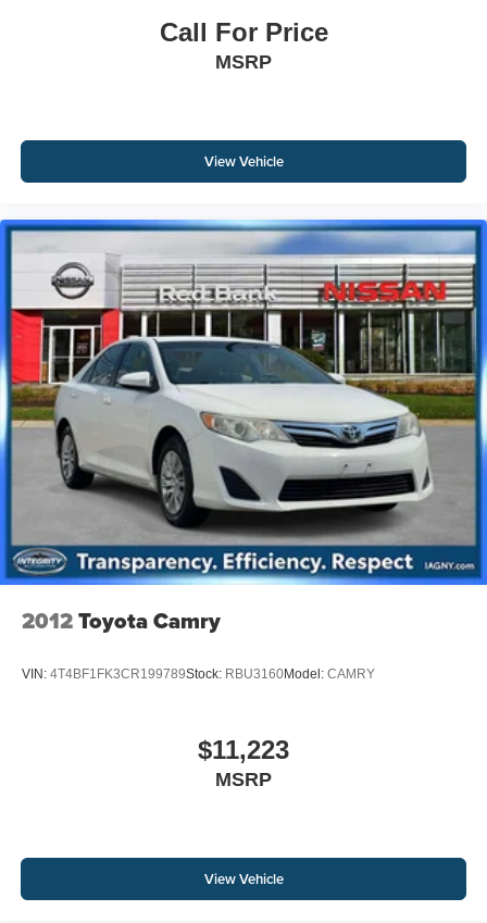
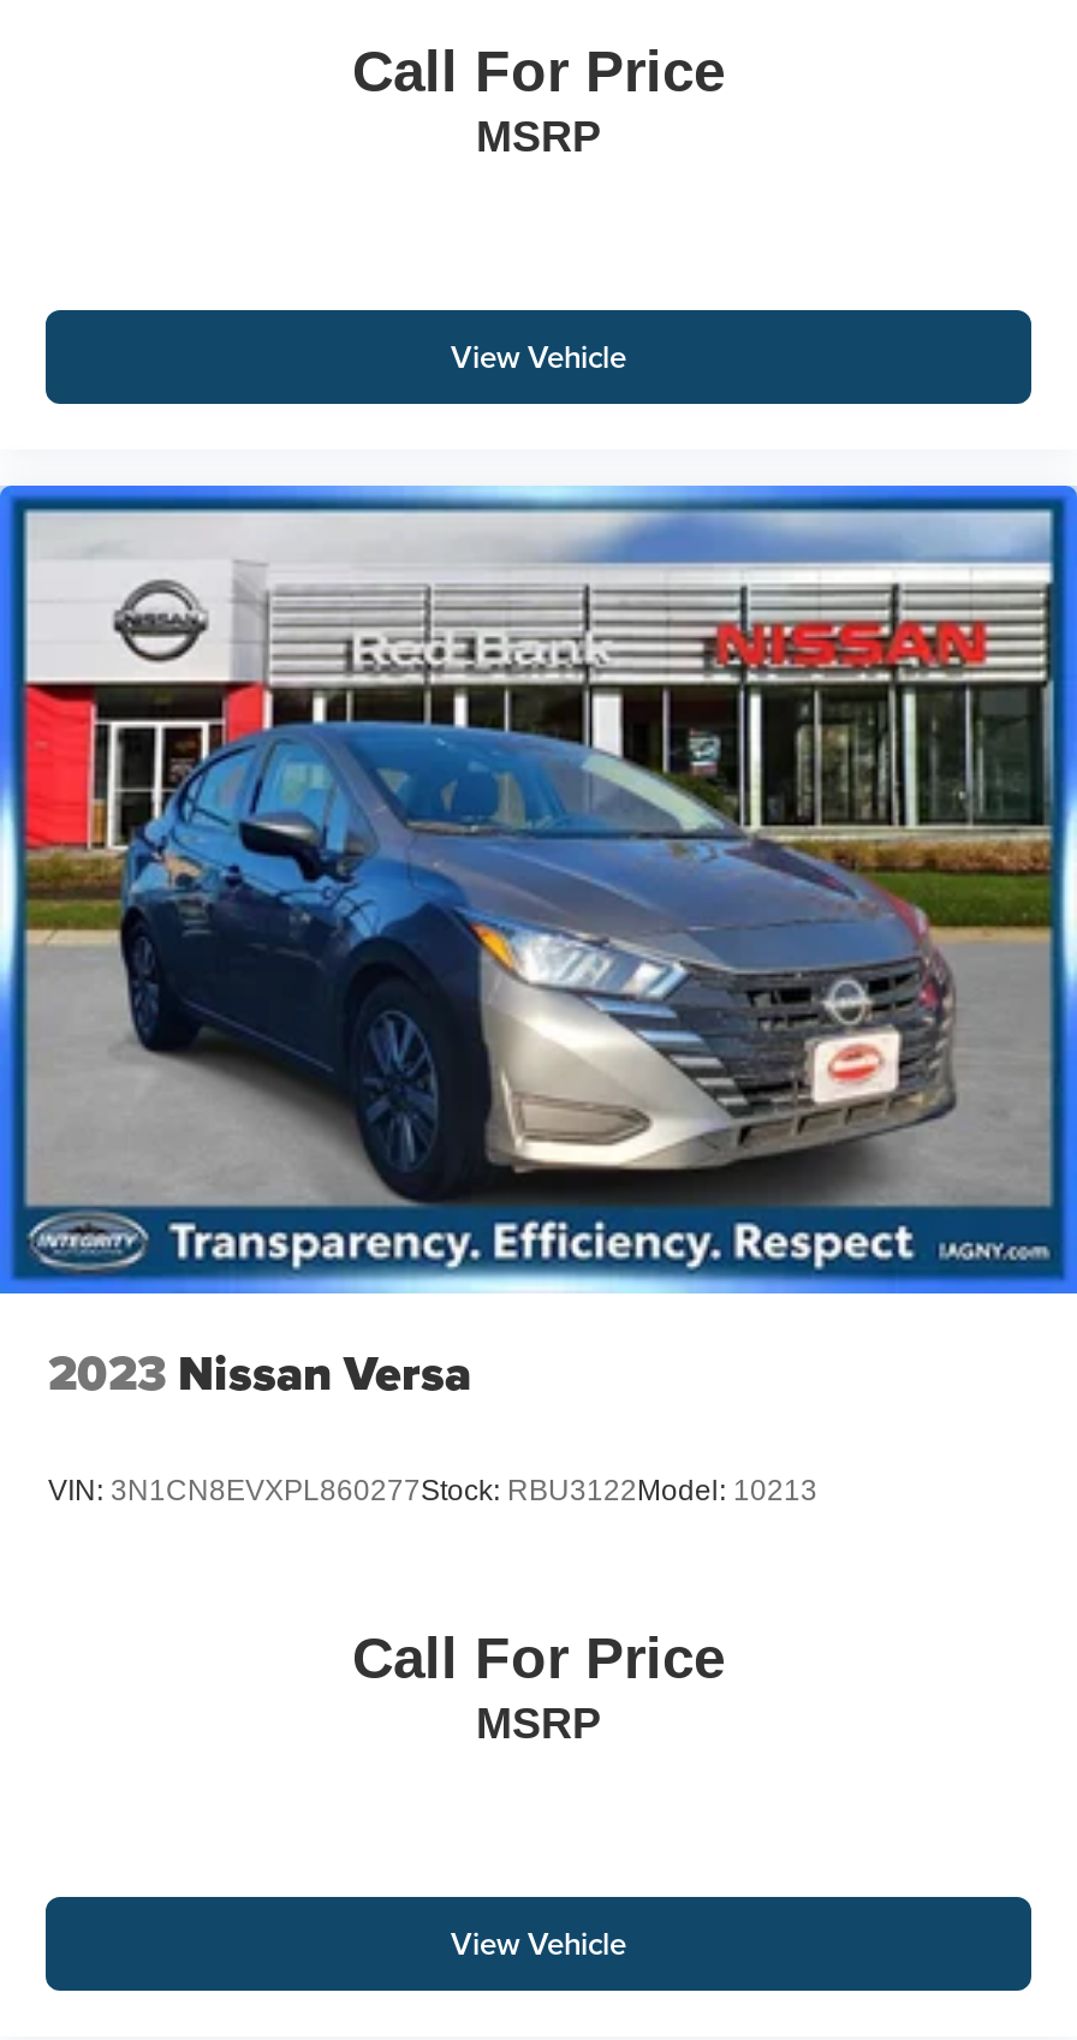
[54,326,434,547] [image] -> [120,719,957,1207] [image]
[22,604,221,637] 2012 Toyota Camry -> [48,1337,471,1409] 2023 Nissan Versa
[22,667,375,682] VIN: 4T4BF1FK3CR199789Stock: RBU3160Model: CAMRY -> [48,1475,817,1508] VIN: 3N1CN8EVXPL860277Stock: RBU3122Model: 10213
[198,735,289,764] $11,223 -> [352,1625,725,1689] Call For Price

